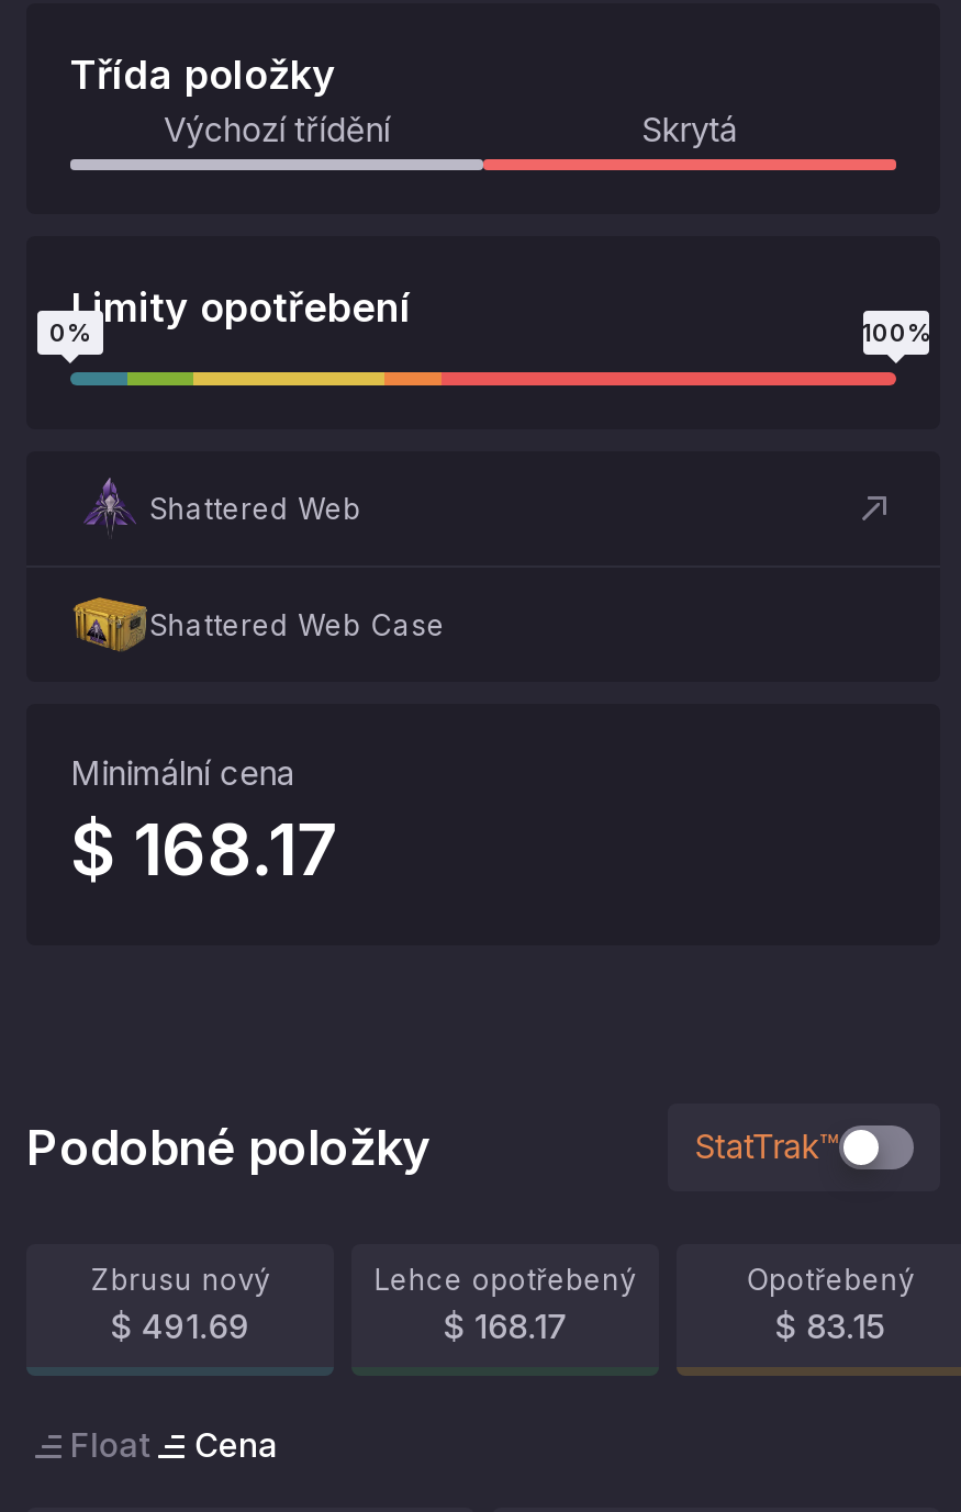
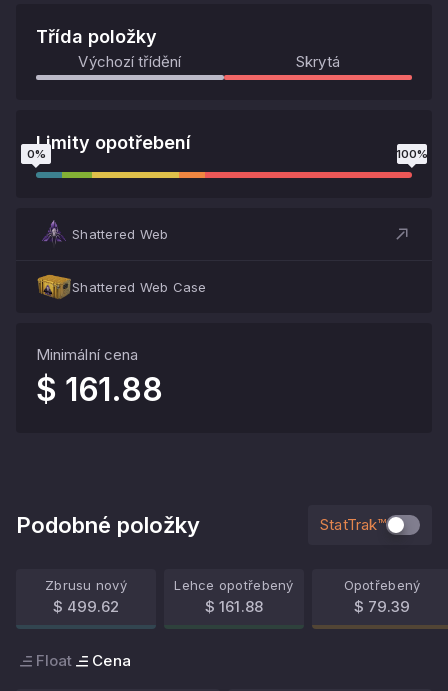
[70,807,335,893] $ 168.17 -> [36,370,163,409] $ 161.88
[110,1306,250,1347] $ 491.69 -> [53,597,119,616] $ 499.62
[443,1306,567,1347] $ 168.17 -> [205,597,263,616] $ 161.88
[775,1306,886,1347] $ 83.15 -> [354,597,410,616] $ 79.39

